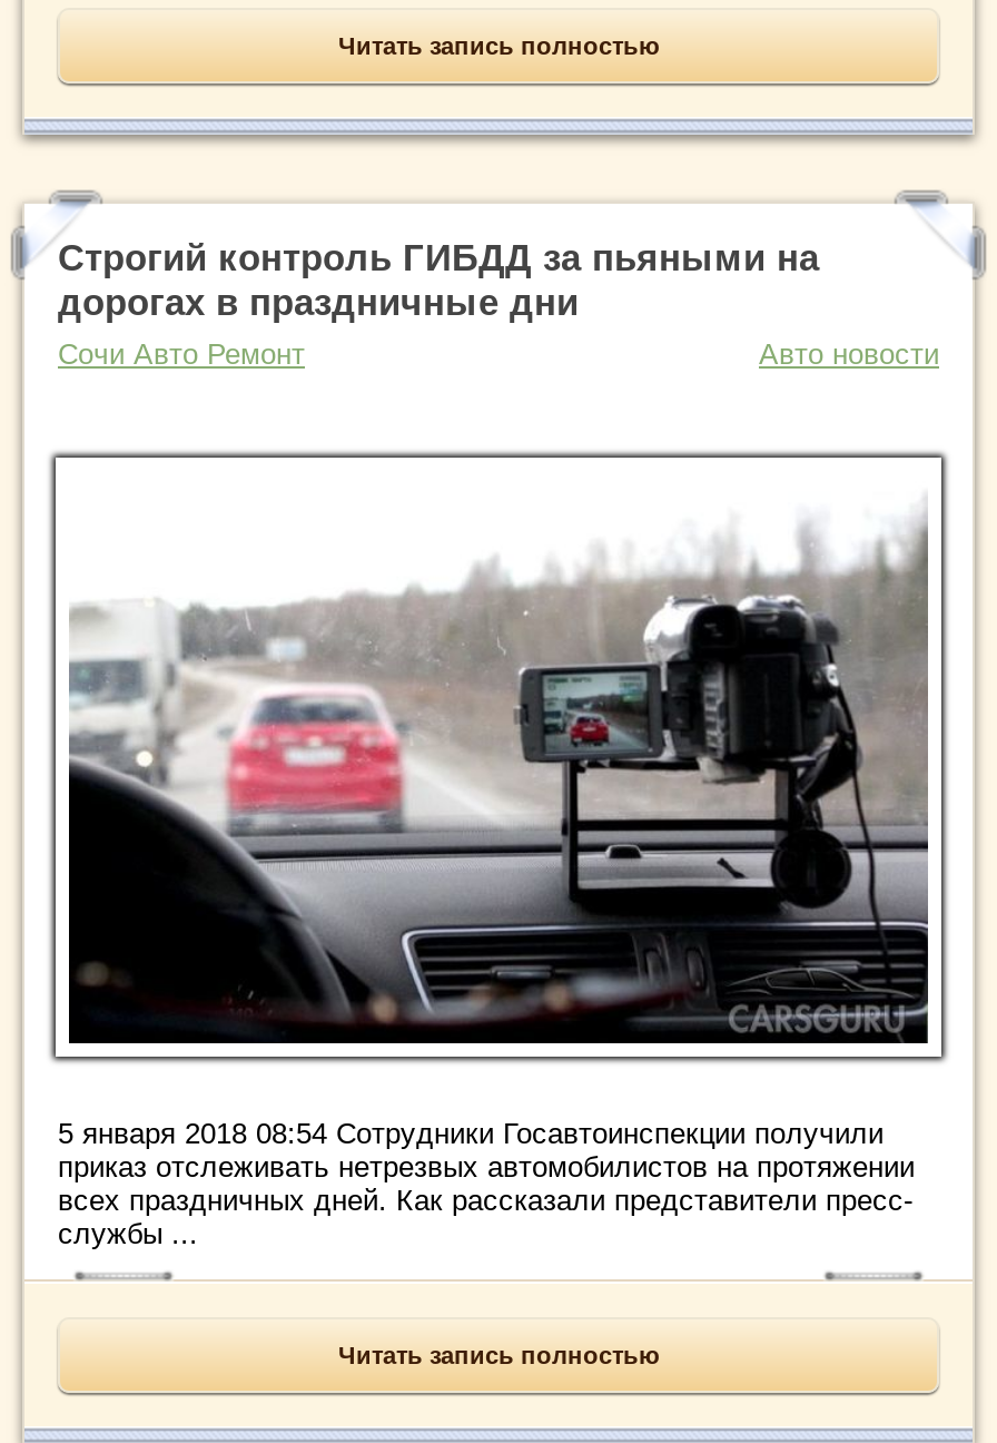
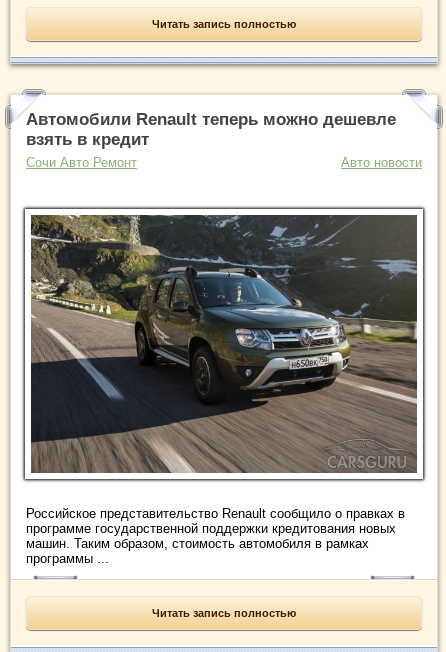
[58,237,819,324] Строгий контроль ГИБДД за пьяными на | дорогах в праздничные дни -> [26,110,396,149] Автомобили Renault теперь можно дешевле | взять в кредит
[58,470,930,1251] [image] | 5 января 2018 08:54 Сотрудники Госавтоинспекции получили | приказ отслеживать нетрезвых автомобилистов на протяжении | всех праздничных дней. Как рассказали представители пресс- | службы ... -> [26,214,418,566] [image] | Российское представительство Renault сообщило о правках в | программе государственной поддержки кредитования новых | машин. Таким образом, стоимость автомобиля в рамках | программы ...

